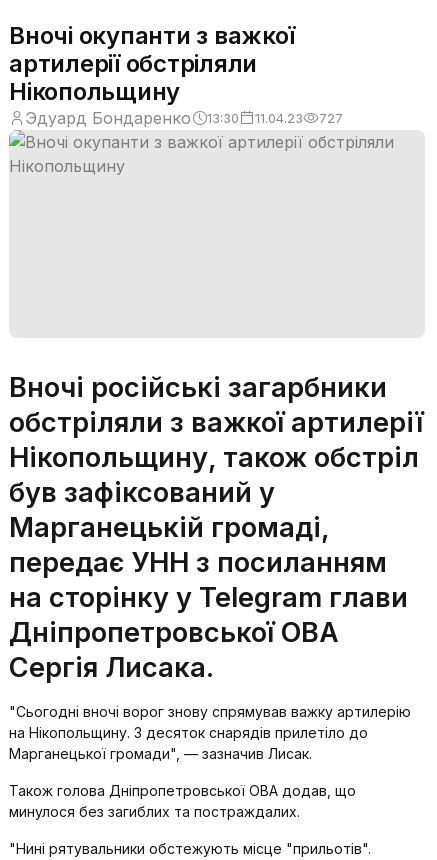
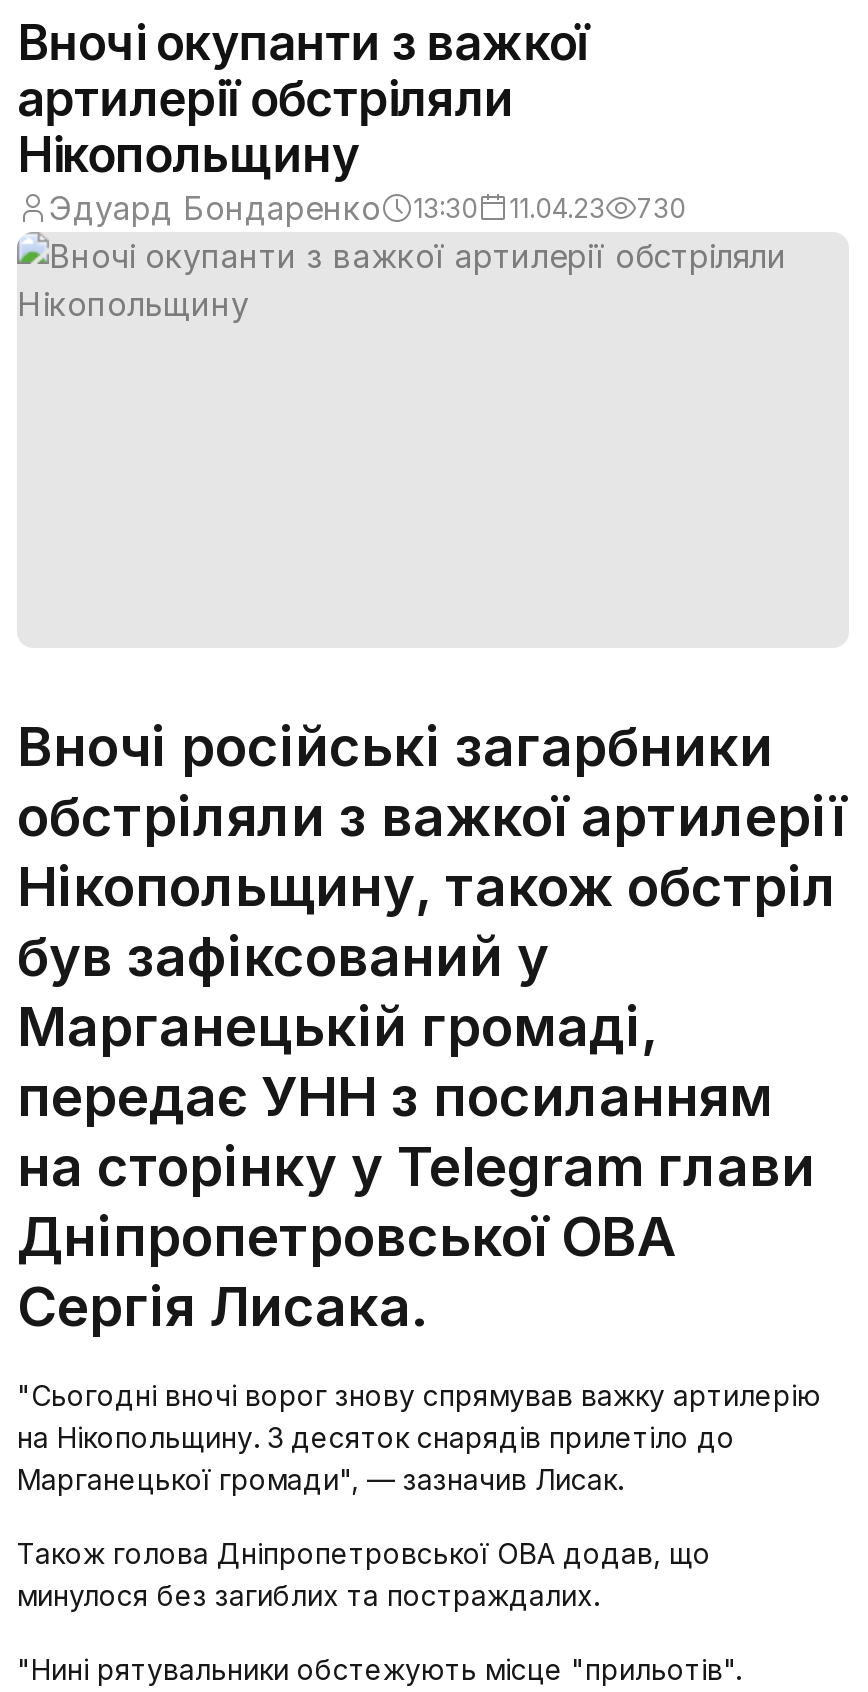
[25,108,343,128] Эдуард Бондаренко 13:30 11.04.23 727 -> [49,188,685,228] Эдуард Бондаренко 13:30 11.04.23 730

